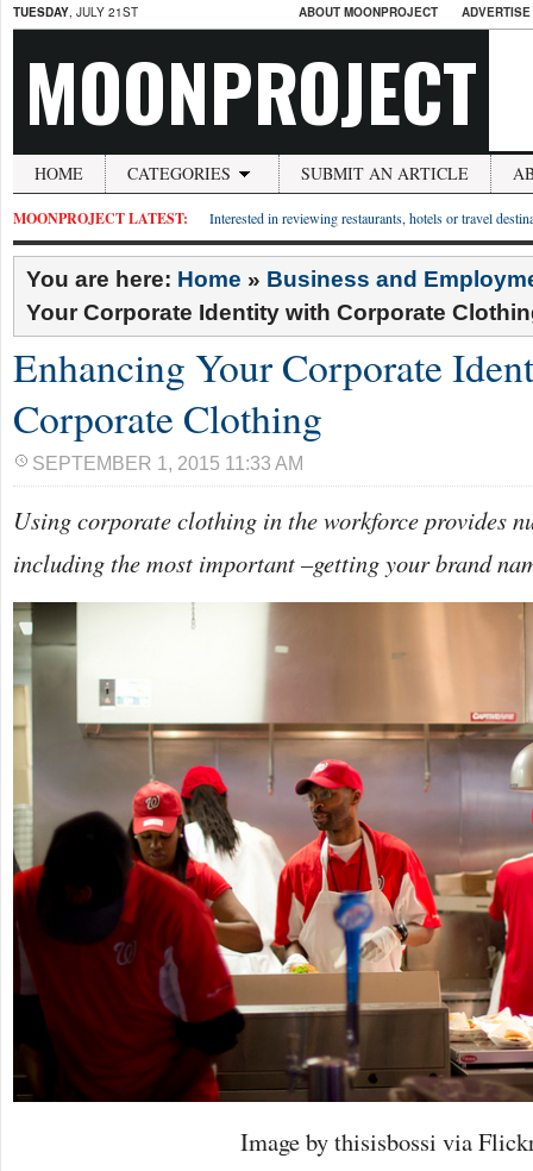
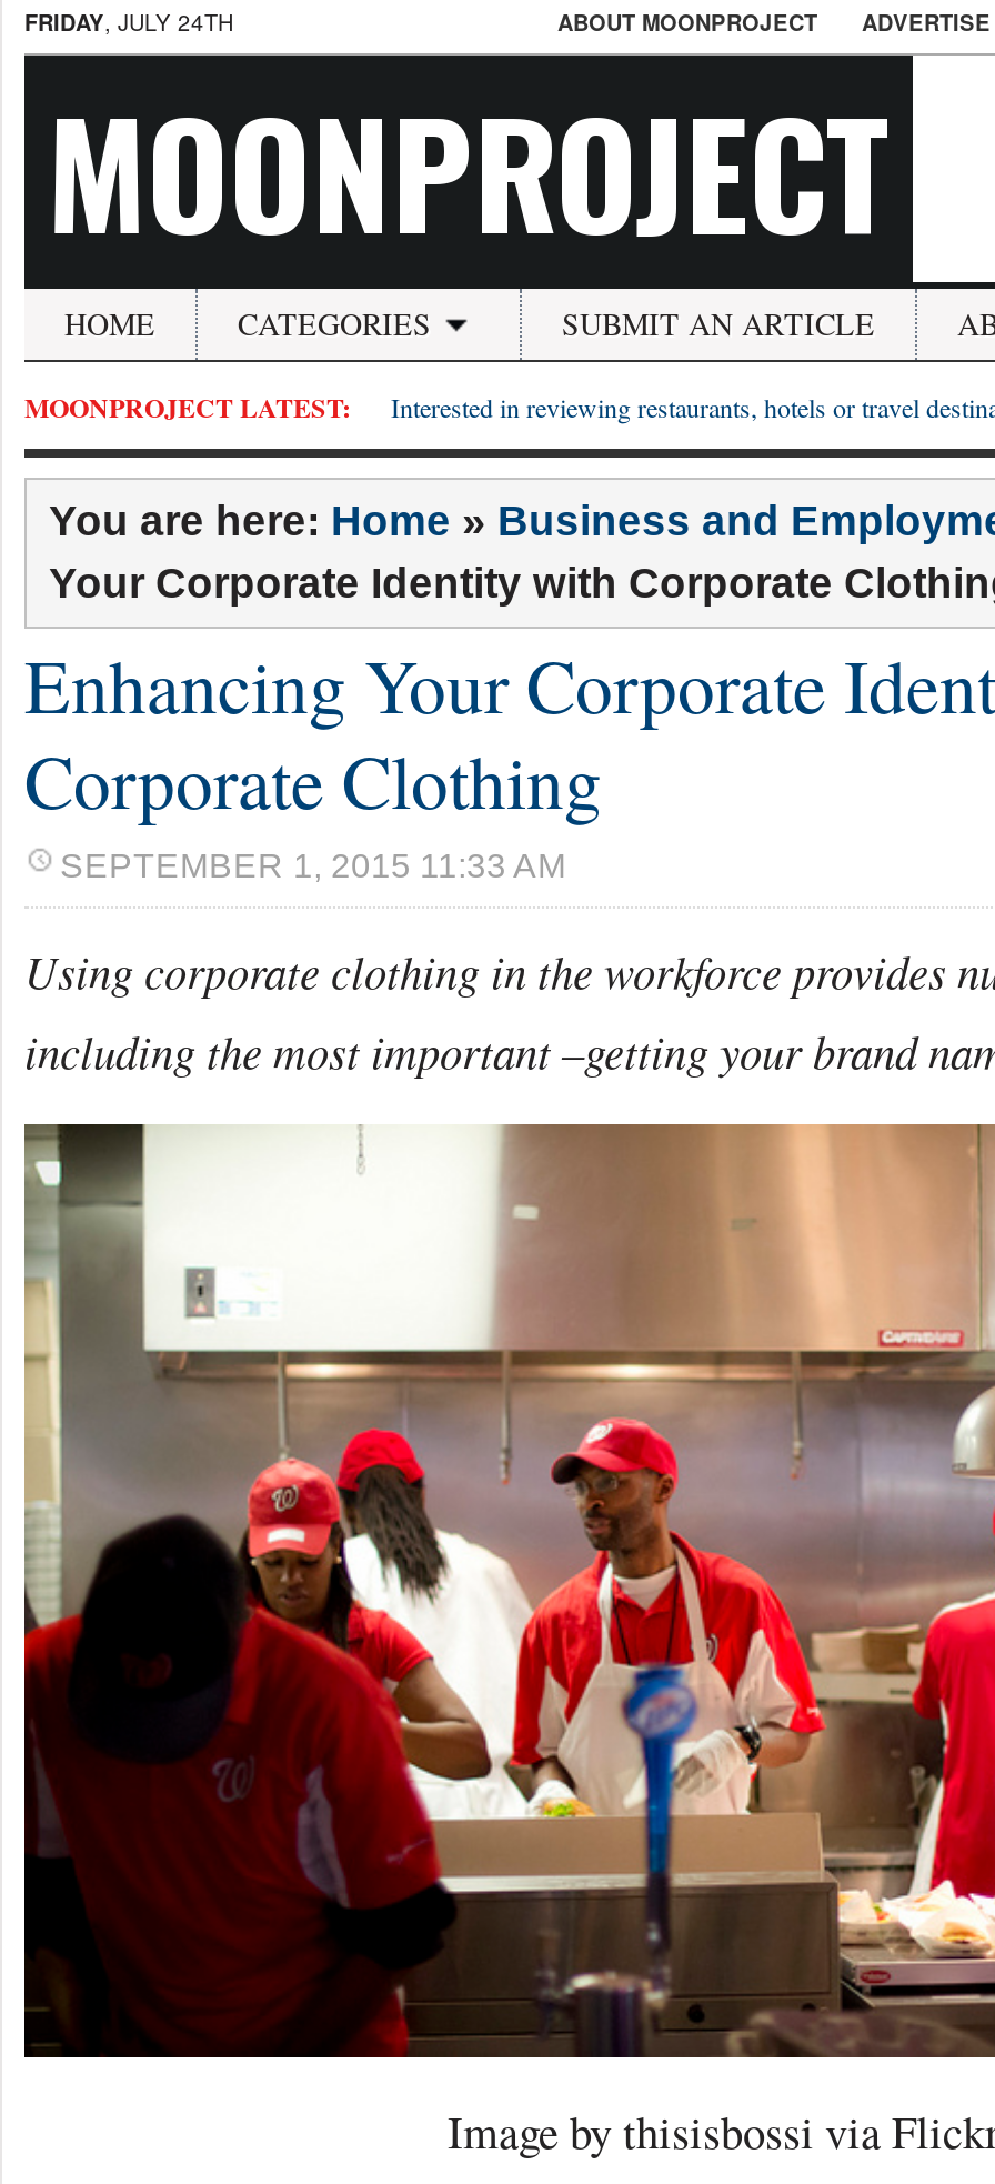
[13,4,138,20] TUESDAY, JULY 21ST -> [24,7,233,38] FRIDAY, JULY 24TH

